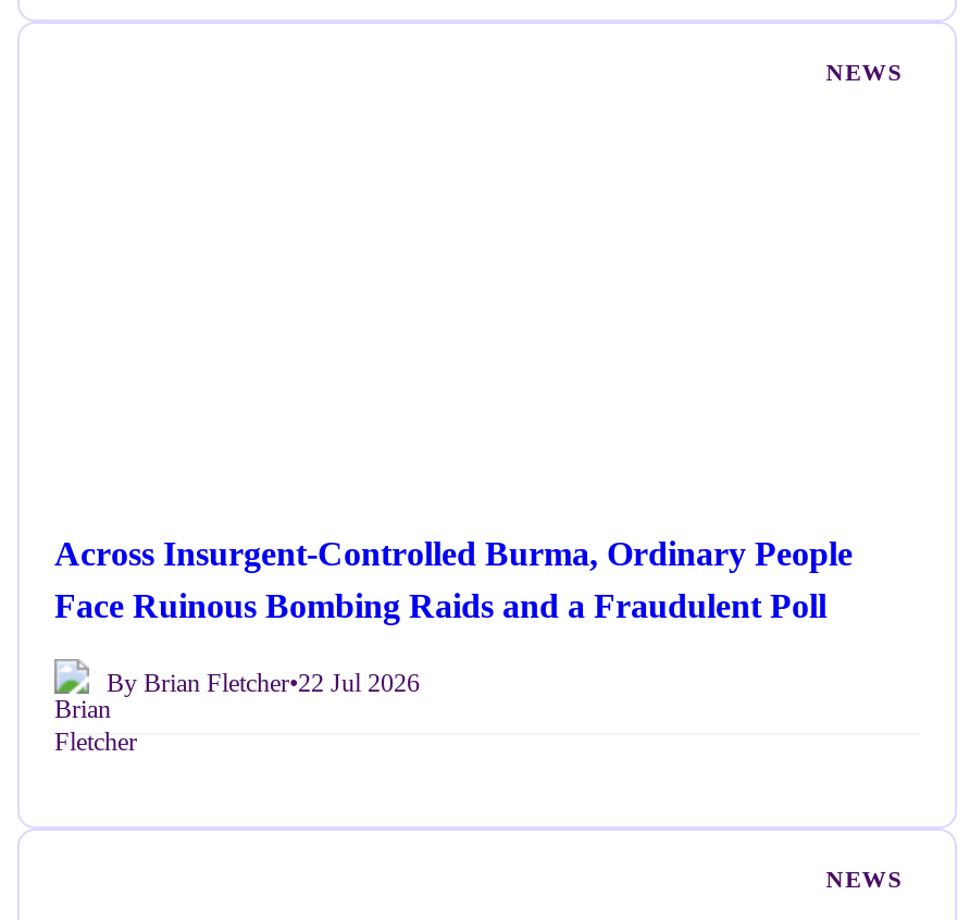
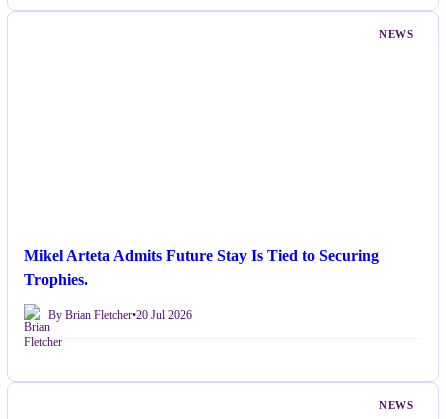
[54,535,853,624] Across Insurgent-Controlled Burma, Ordinary People | Face Ruinous Bombing Raids and a Fraudulent Poll -> [24,247,379,288] Mikel Arteta Admits Future Stay Is Tied to Securing | Trophies.
[107,668,420,699] By Brian Fletcher•22 Jul 2026 -> [48,308,192,322] By Brian Fletcher•20 Jul 2026

